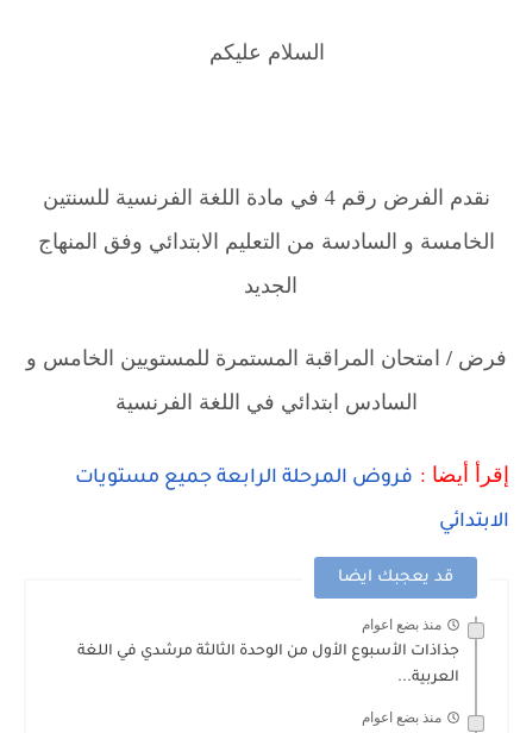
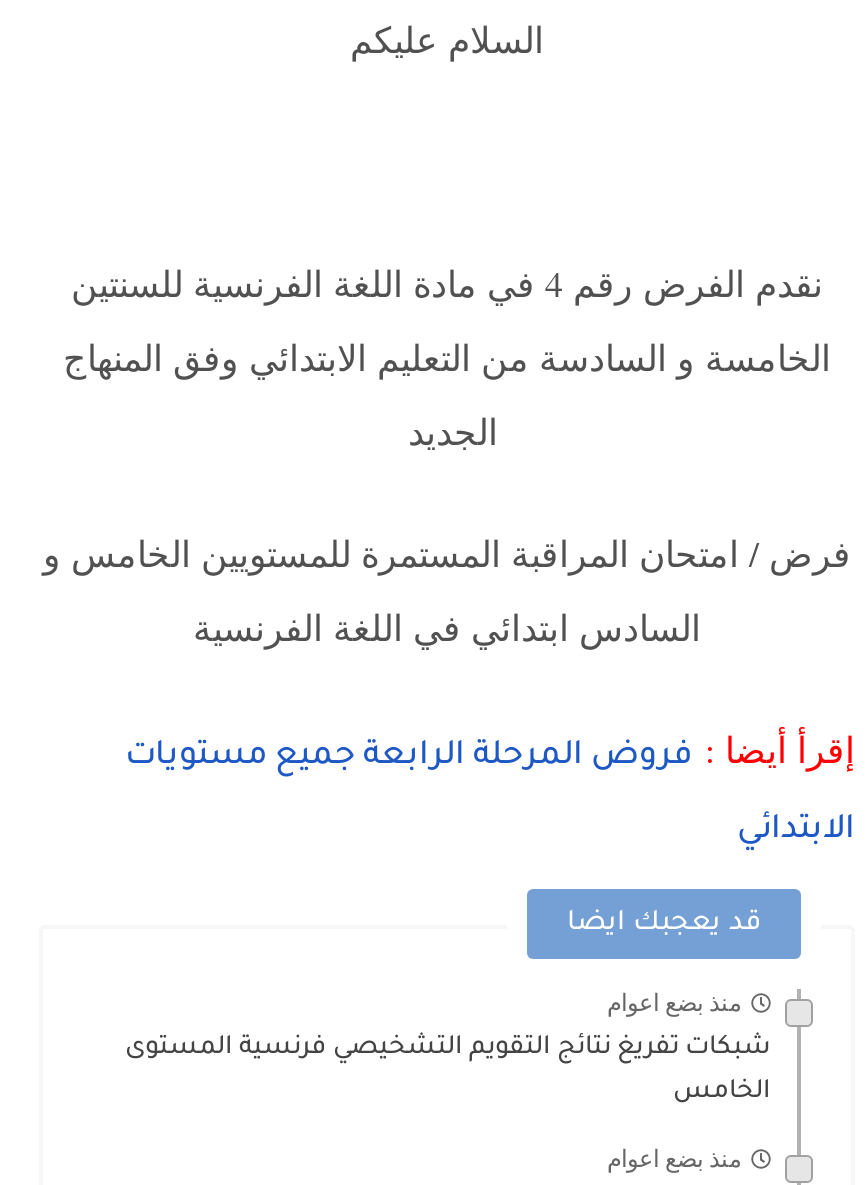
[77,644,459,660] جذاذات الأسبوع الأول من الوحدة الثالثة مرشدي في اللغة -> [125,1035,771,1063] شبكات تفريغ نتائج التقويم التشخيصي فرنسية المستوى
[397,670,459,687] العربية... -> [673,1079,771,1107] الخامس

